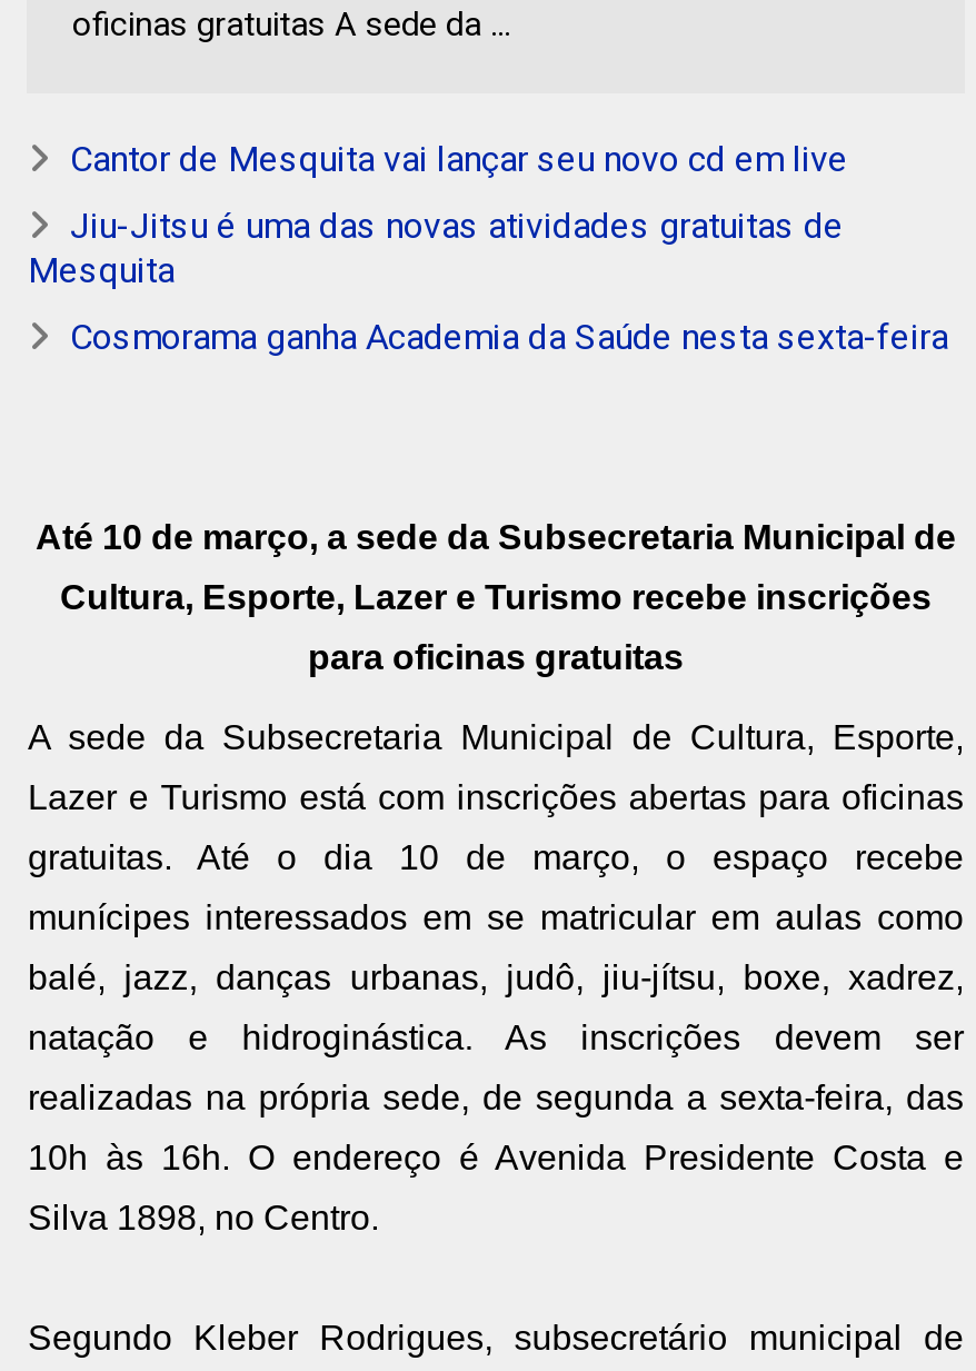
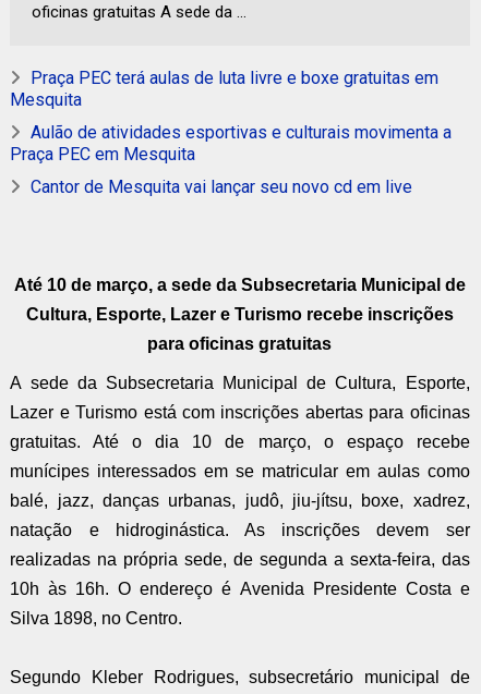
moved [70,138,848,180] -> [31,177,413,197]: Cantor de Mesquita vai lançar seu novo cd em live
[70,205,843,247] Jiu-Jitsu é uma das novas atividades gratuitas de -> [31,68,439,88] Praça PEC terá aulas de luta livre e boxe gratuitas em
moved [28,249,174,292] -> [10,89,82,110]: Mesquita
[70,316,948,358] Cosmorama ganha Academia da Saúde nesta sexta-feira -> [10,122,452,165] Aulão de atividades esportivas e culturais movimenta a | Praça PEC em Mesquita

